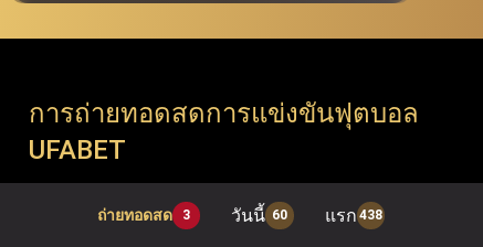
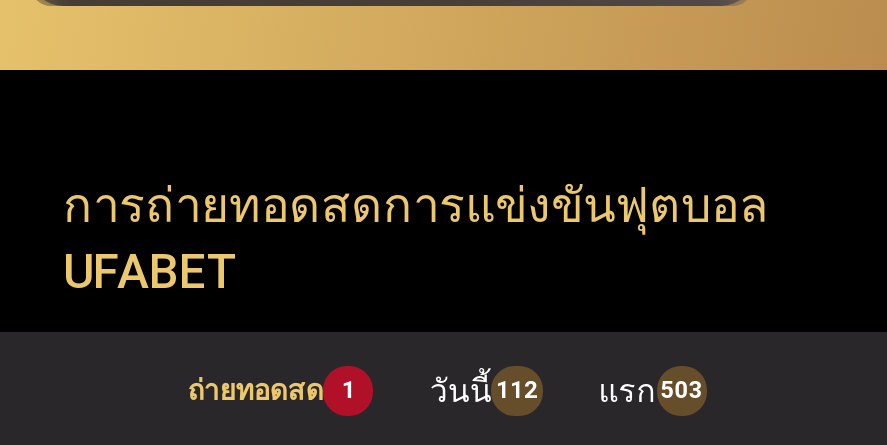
[183,205,382,226] 3 | วันนี้ 60 | แรก 438 -> [342,372,702,410] 1 | วันนี้ 112 | แรก 503

